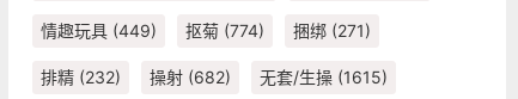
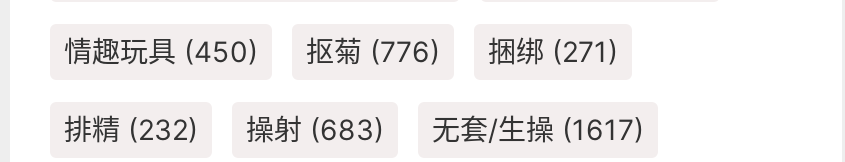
[41,20,157,40] 情趣玩具(449) -> [64,33,258,67] 情趣玩具(450)
[185,20,264,40] 抠菊(774) -> [306,33,440,67] 抠菊(776)
[150,66,231,87] 操射(682) -> [246,111,384,145] 操射(683)
[260,66,388,87] 无套/生操(1615) -> [432,111,644,145] 无套/生操(1617)

